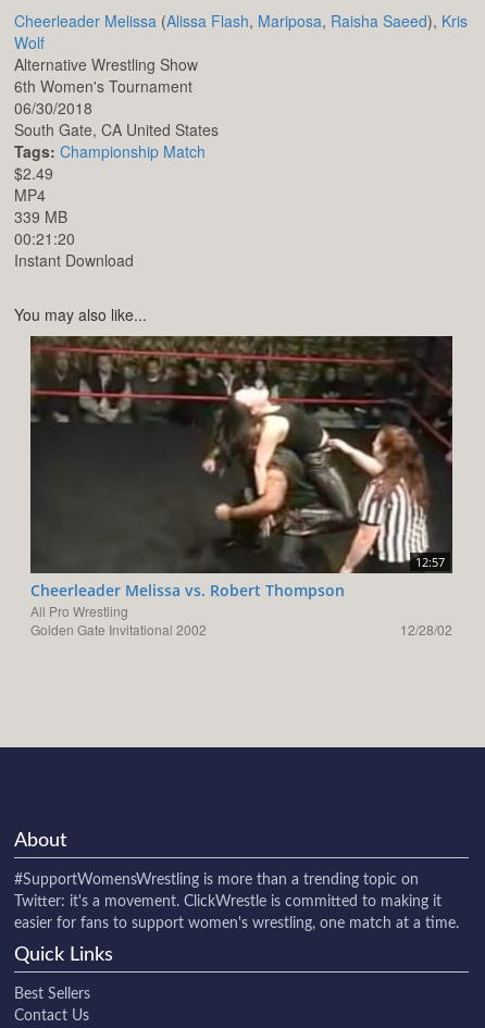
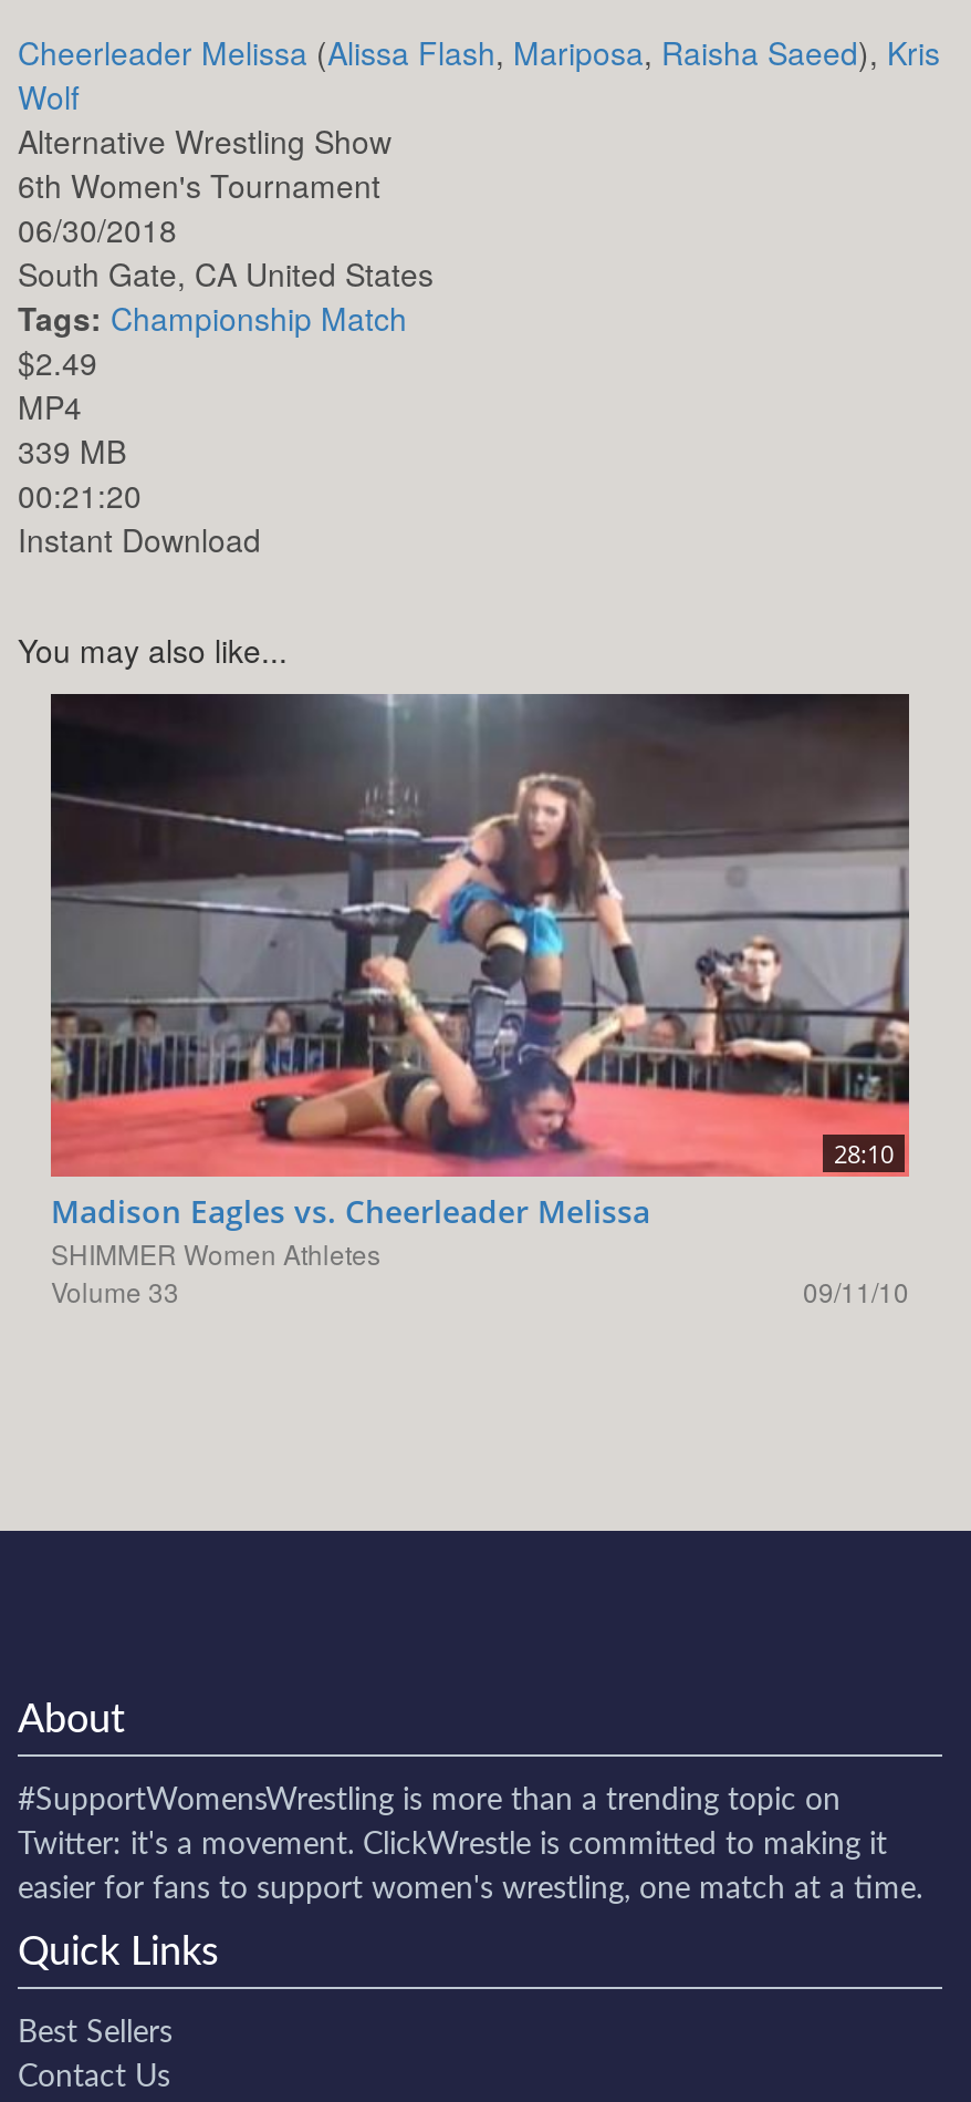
[29,335,453,574] [image] | 12:57 -> [49,692,911,1177] [image] | 28:10
[30,579,452,638] Cheerleader Melissa vs. Robert Thompson | All Pro Wrestling | Golden Gate Invitational 2002 | 12/28/02 -> [51,1189,909,1309] Madison Eagles vs. Cheerleader Melissa | SHIMMER Women Athletes | Volume 33 | 09/11/10

